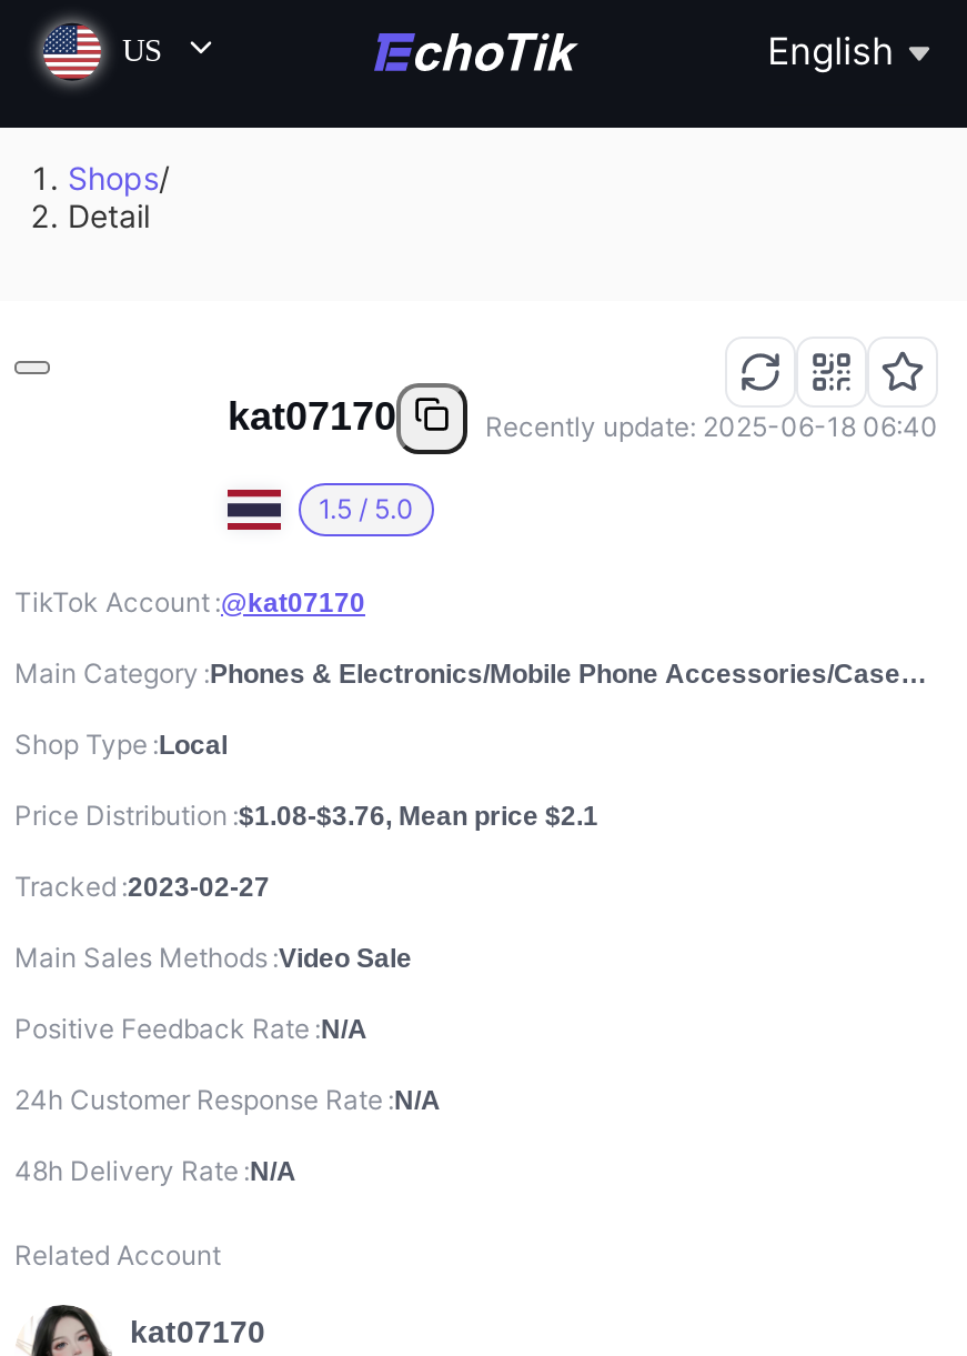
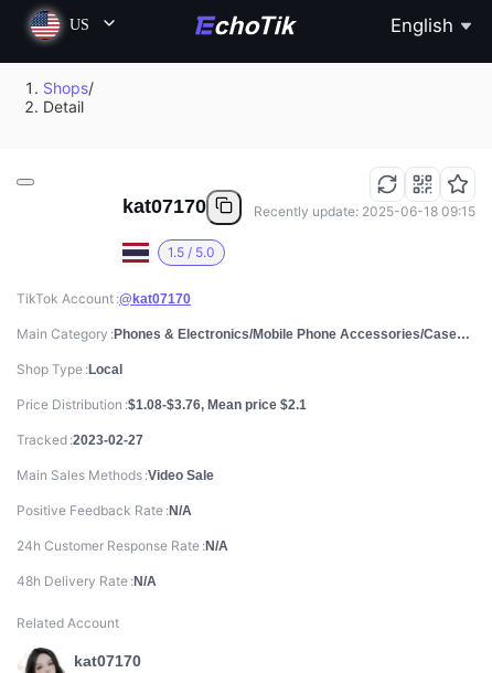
[485,410,938,444] Recently update: 2025-06-18 06:40 -> [254,203,475,220] Recently update: 2025-06-18 09:15

